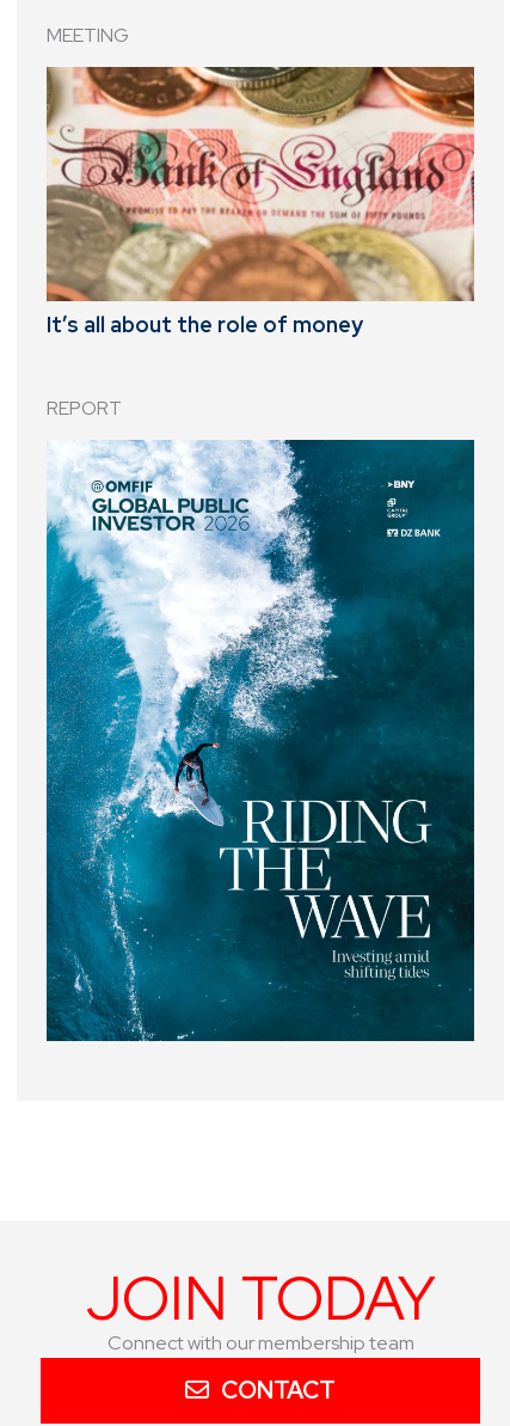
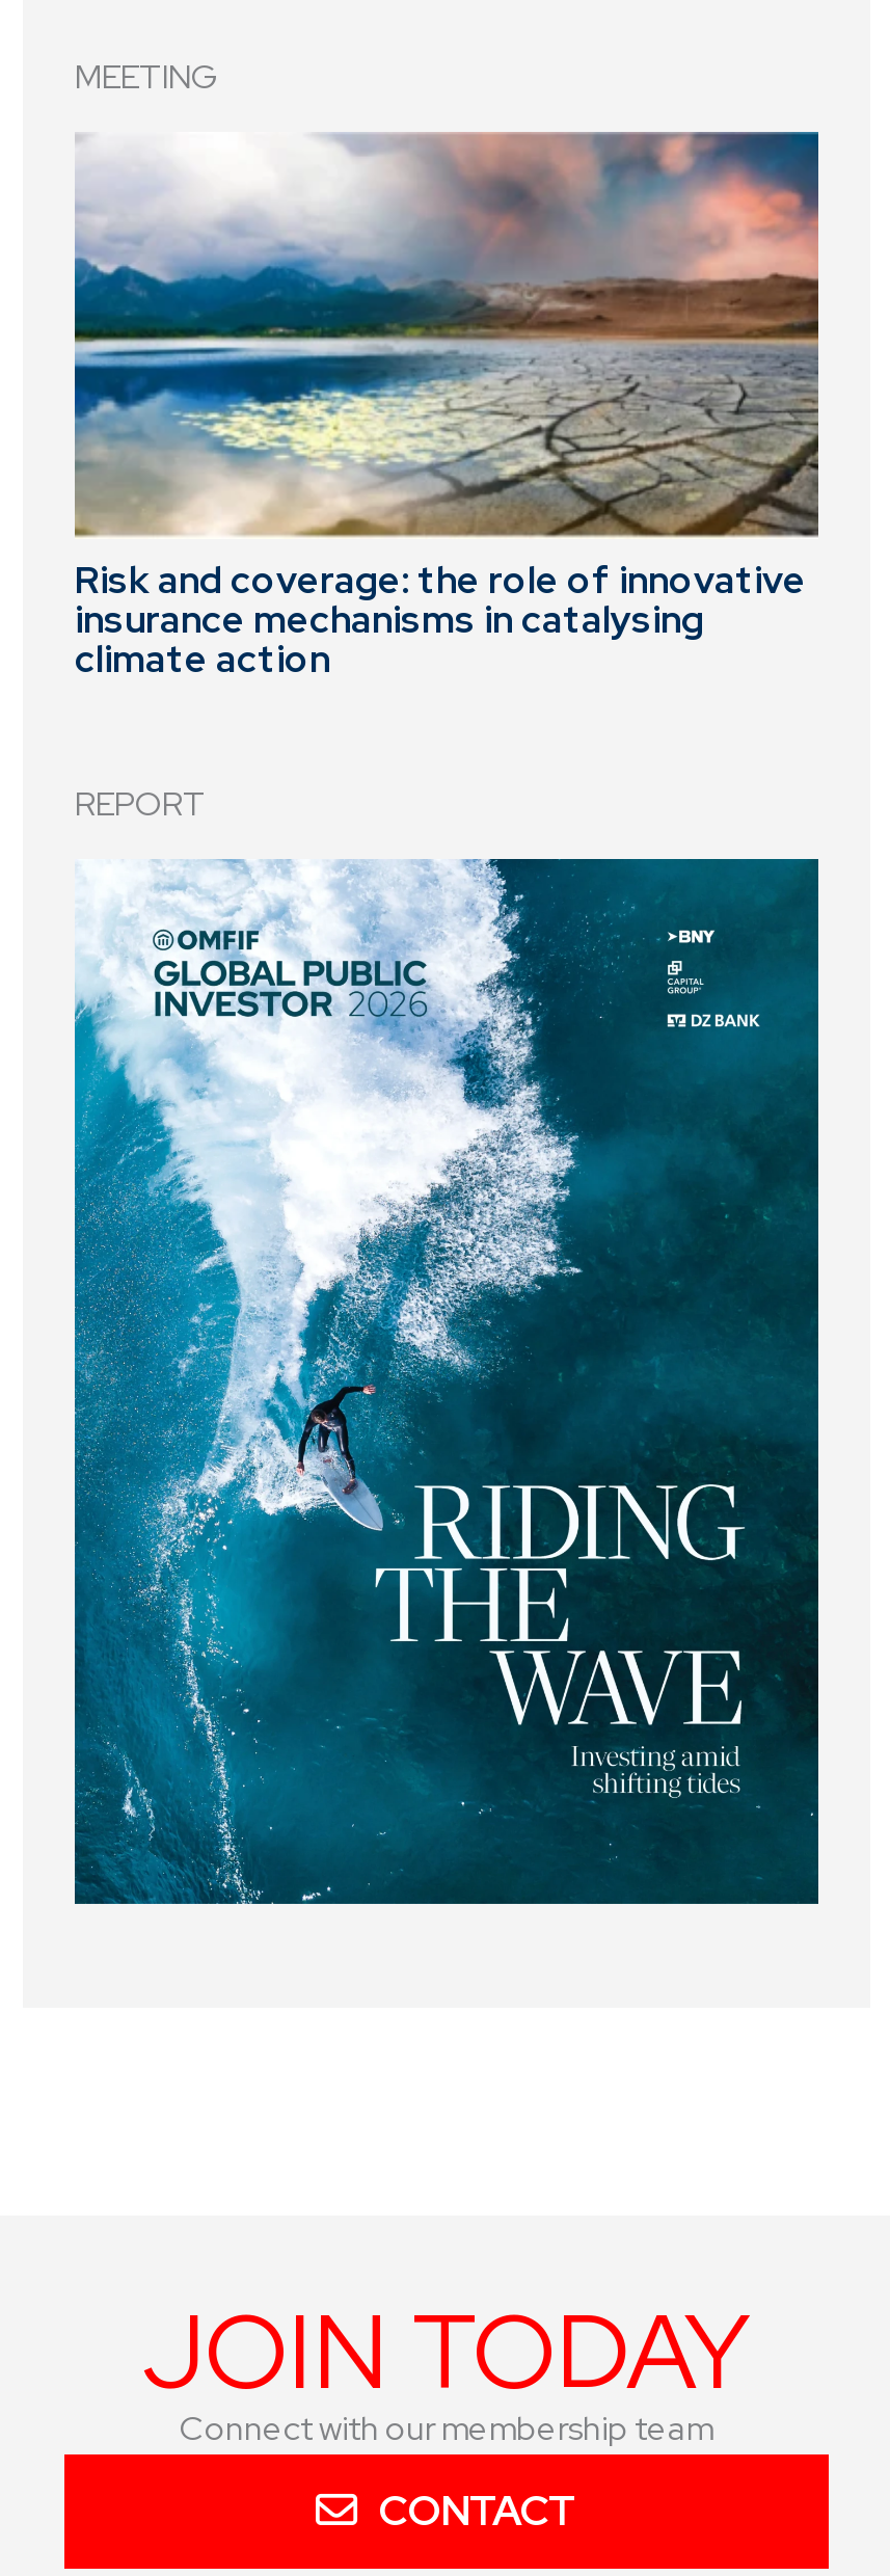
[45,66,475,257] [image] -> [73,130,820,539] [image]
[47,311,363,339] It’s all about the role of money -> [75,557,806,683] Risk and coverage: the role of innovative | insurance mechanisms in catalysing | climate action

